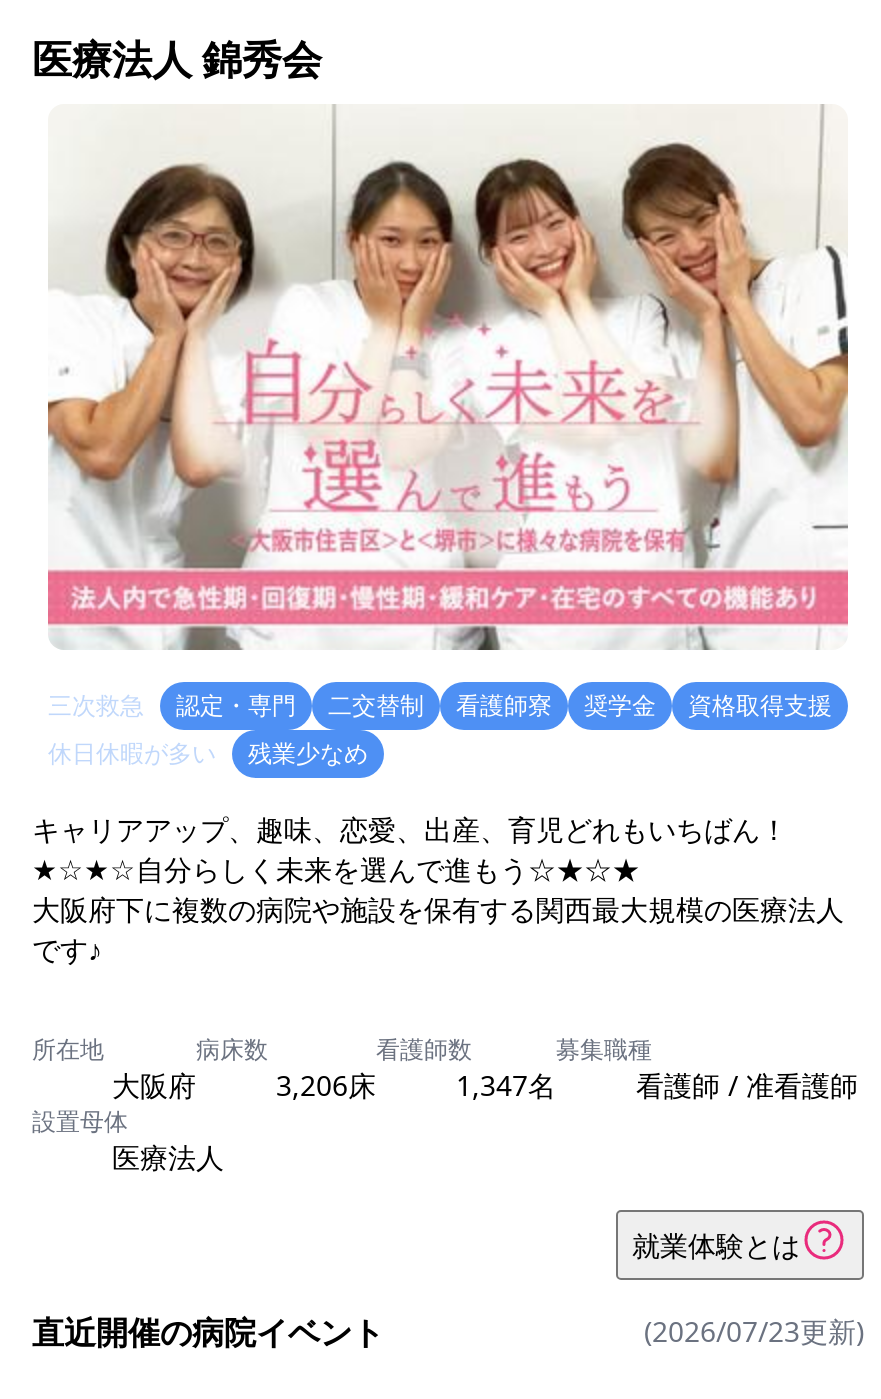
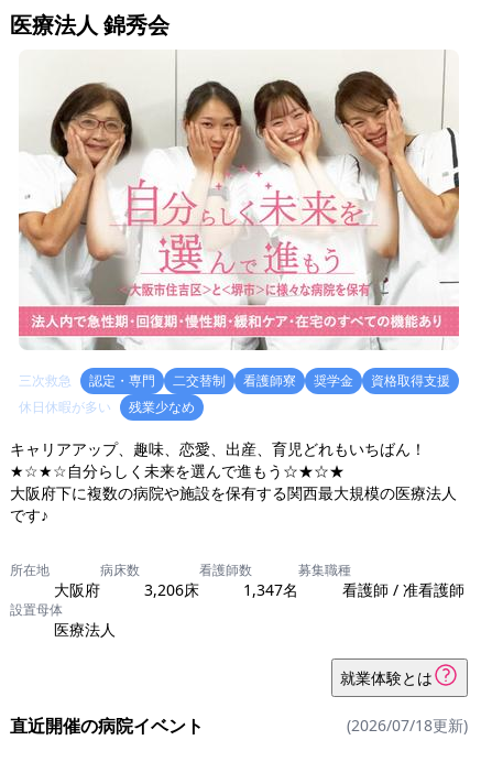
[644,1311,864,1349] (2026/07/23更新) -> [347,714,468,735] (2026/07/18更新)

